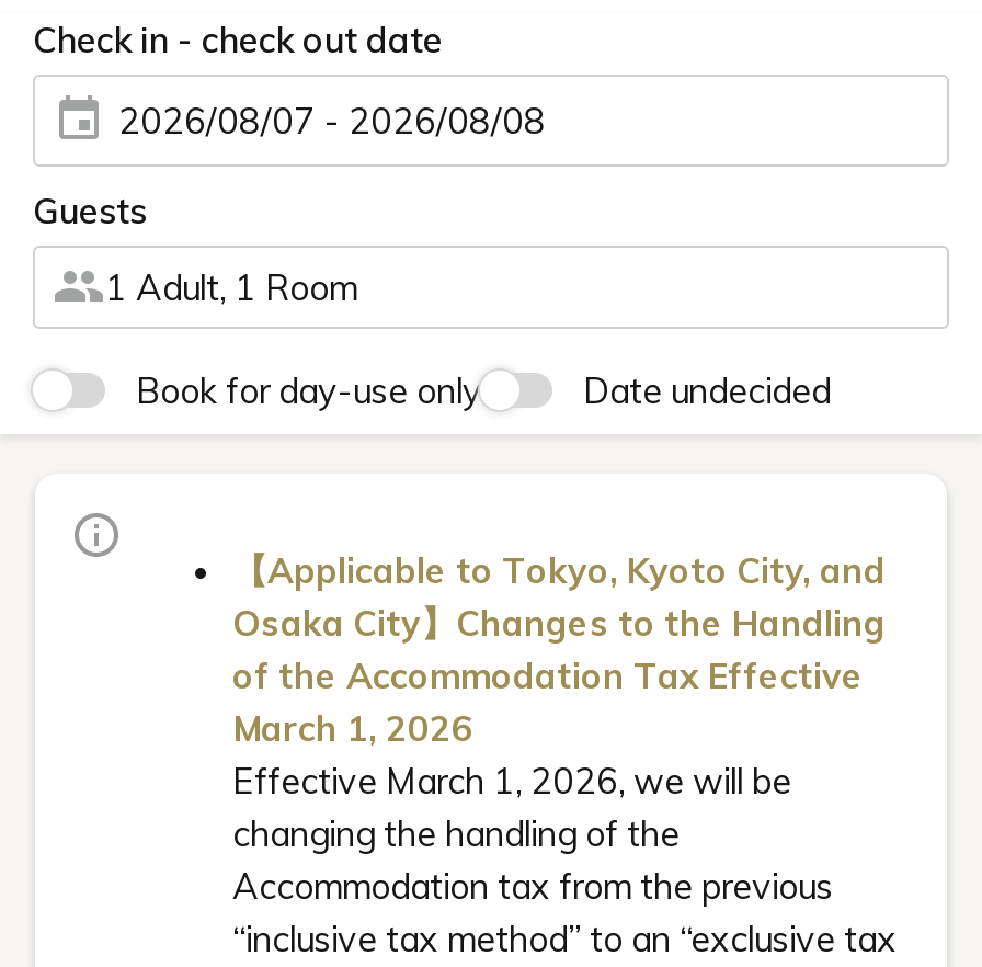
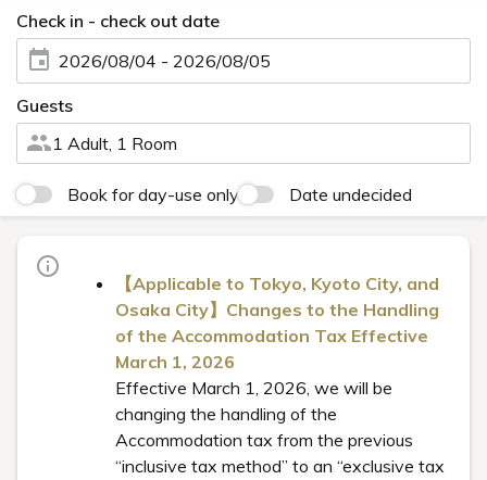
[118,99,546,143] 2026/08/07 - 2026/08/08 -> [59,50,271,72] 2026/08/04 - 2026/08/05

